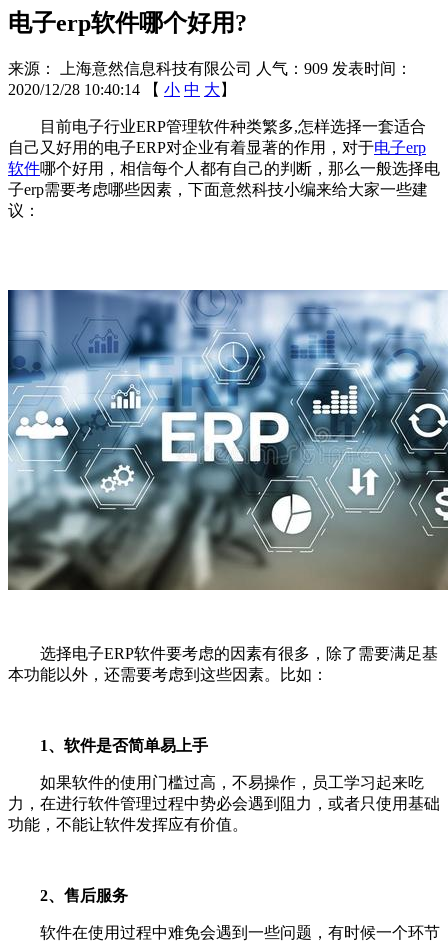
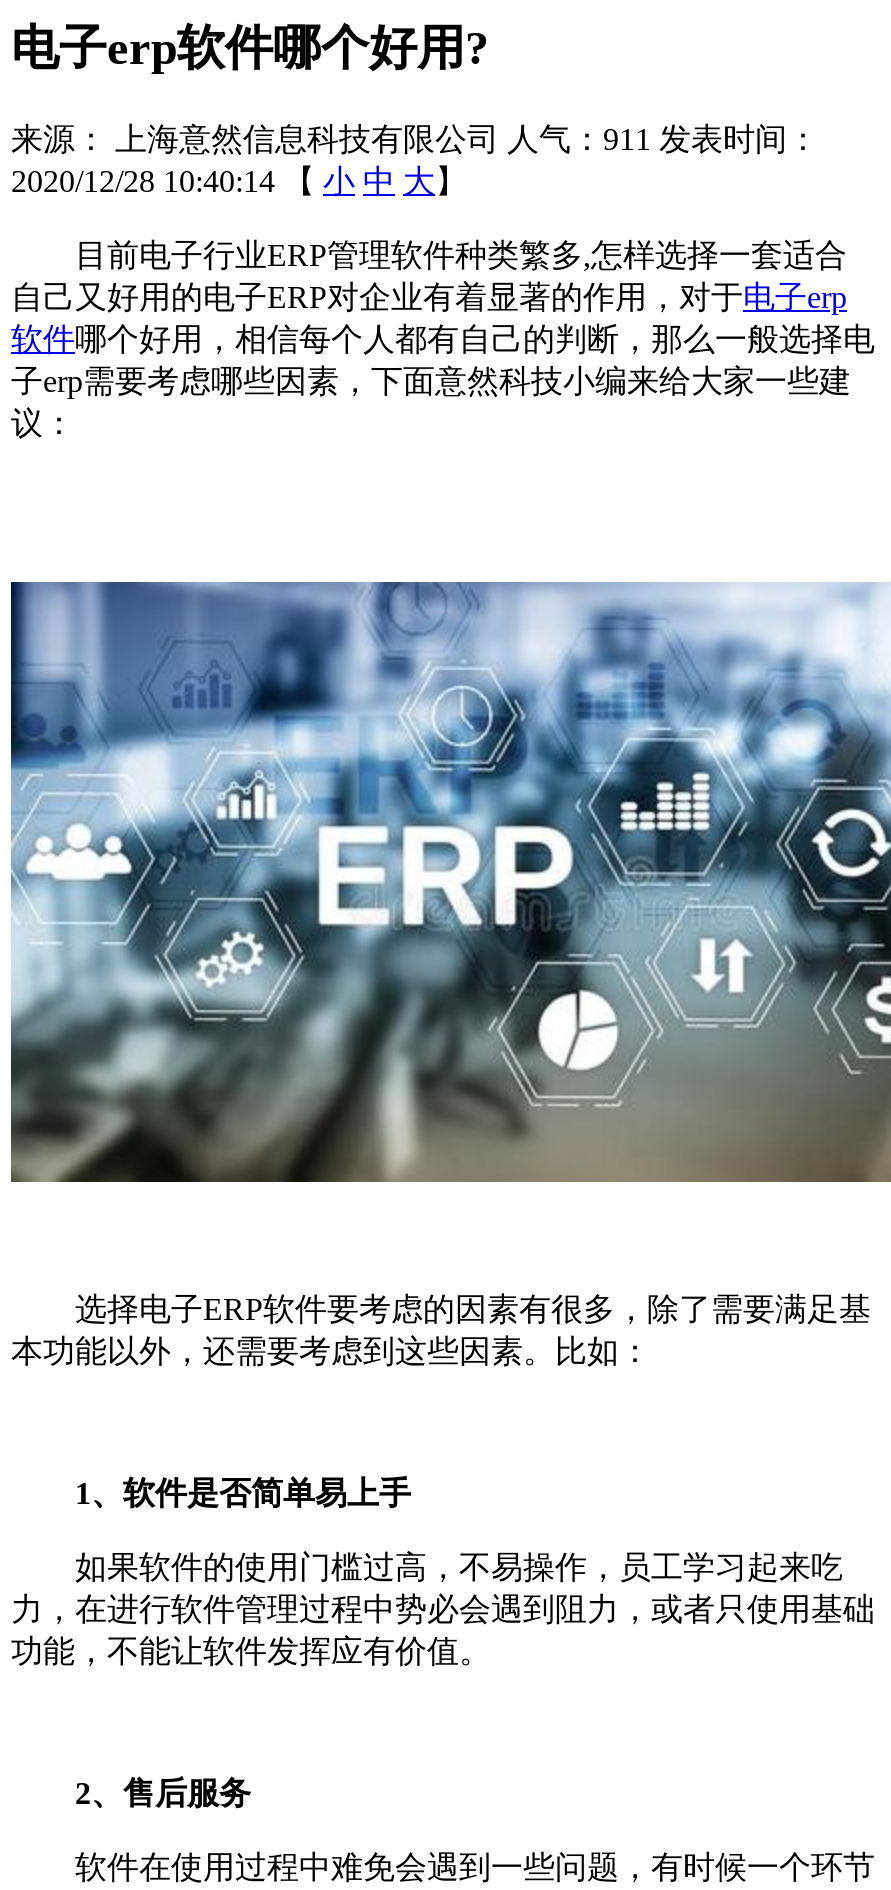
[8,60,412,77] 来源： 上海意然信息科技有限公司 人气：909 发表时间： -> [11,122,819,156] 来源： 上海意然信息科技有限公司 人气：911 发表时间：

